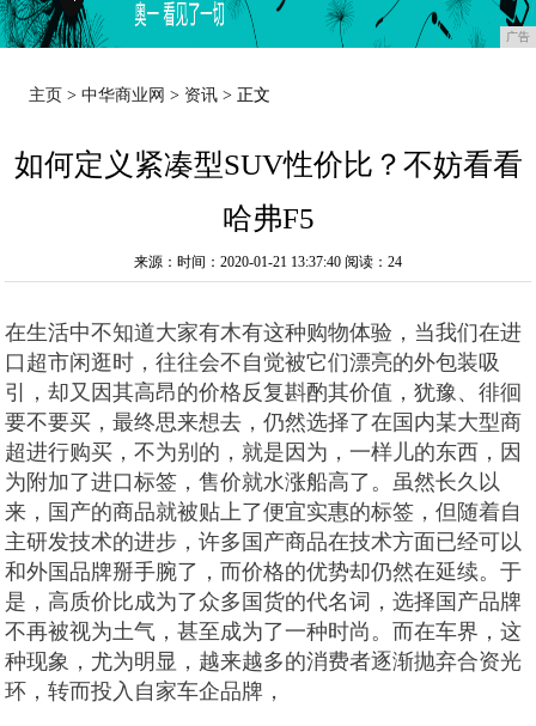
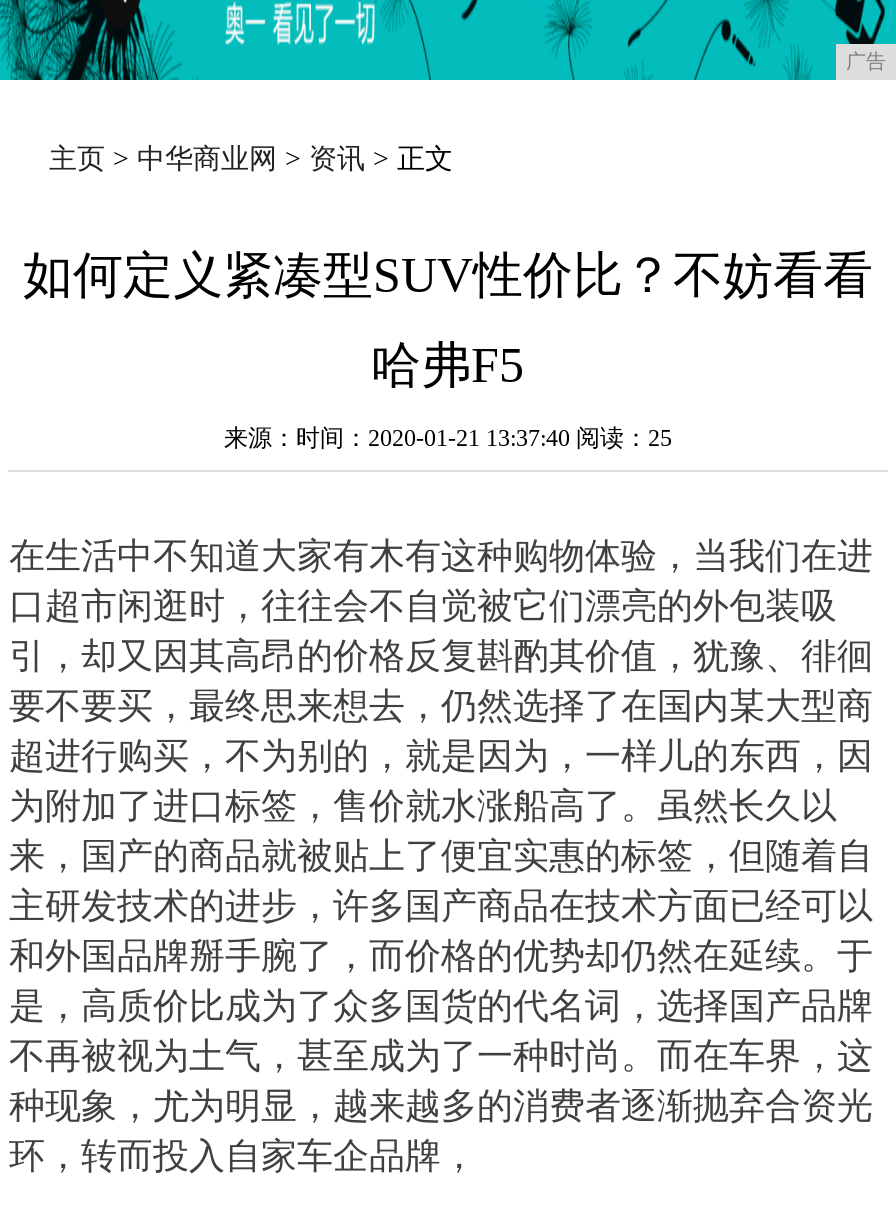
[134,254,402,270] 来源：时间：2020-01-21 13:37:40阅读：24 -> [224,424,672,452] 来源：时间：2020-01-21 13:37:40阅读：25

